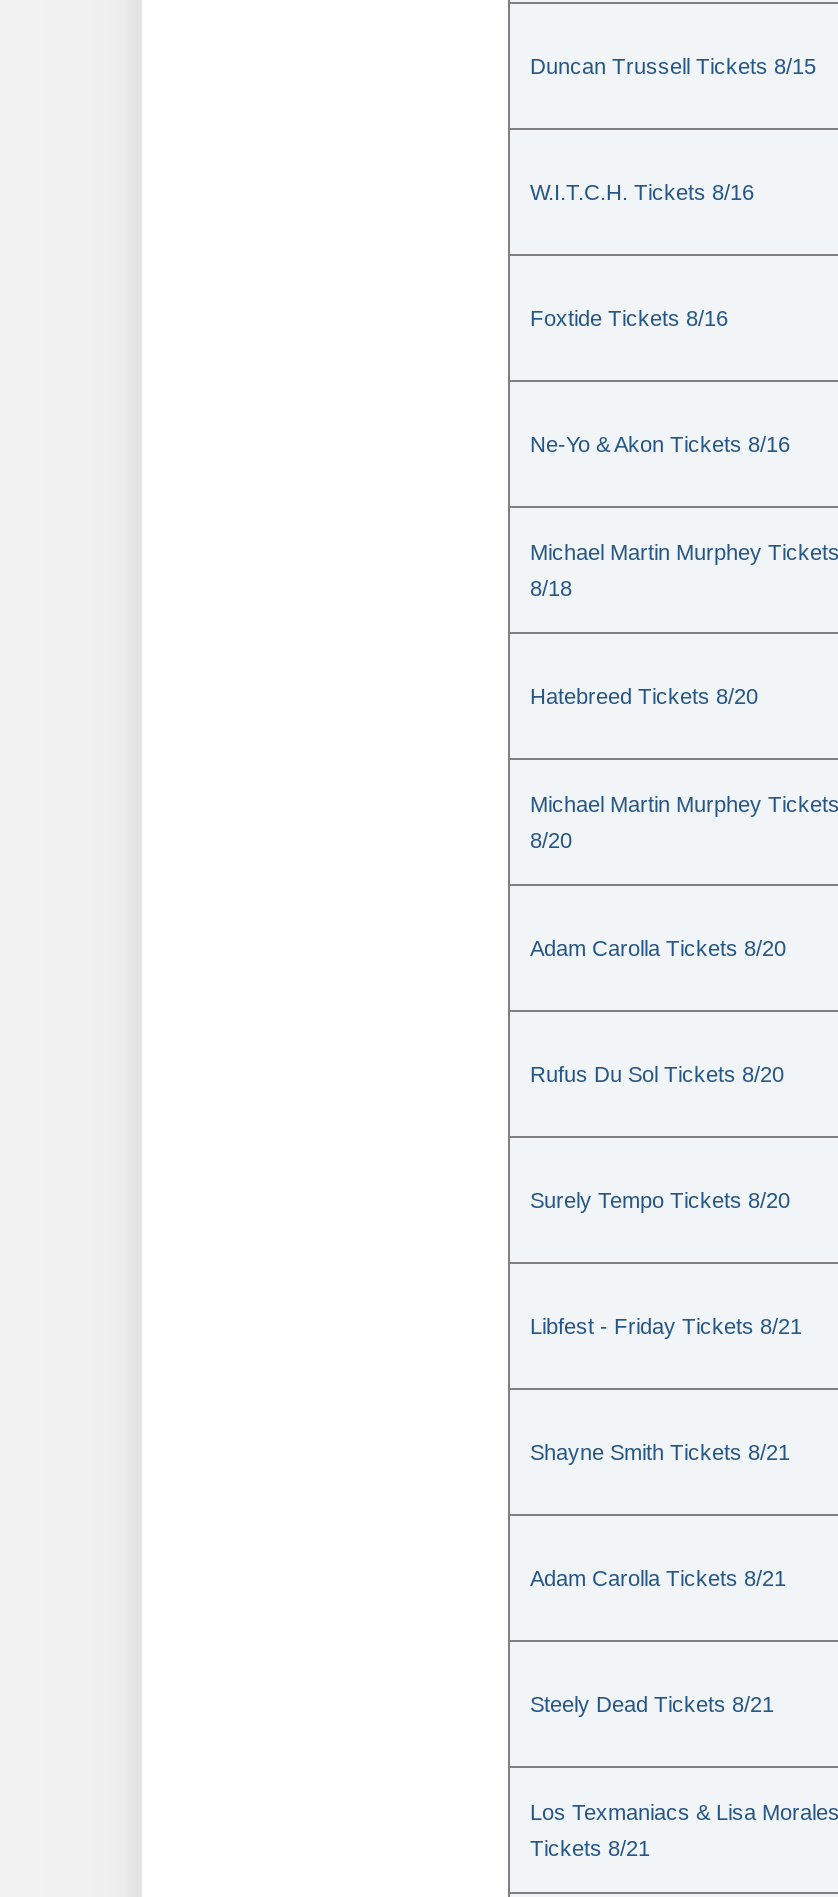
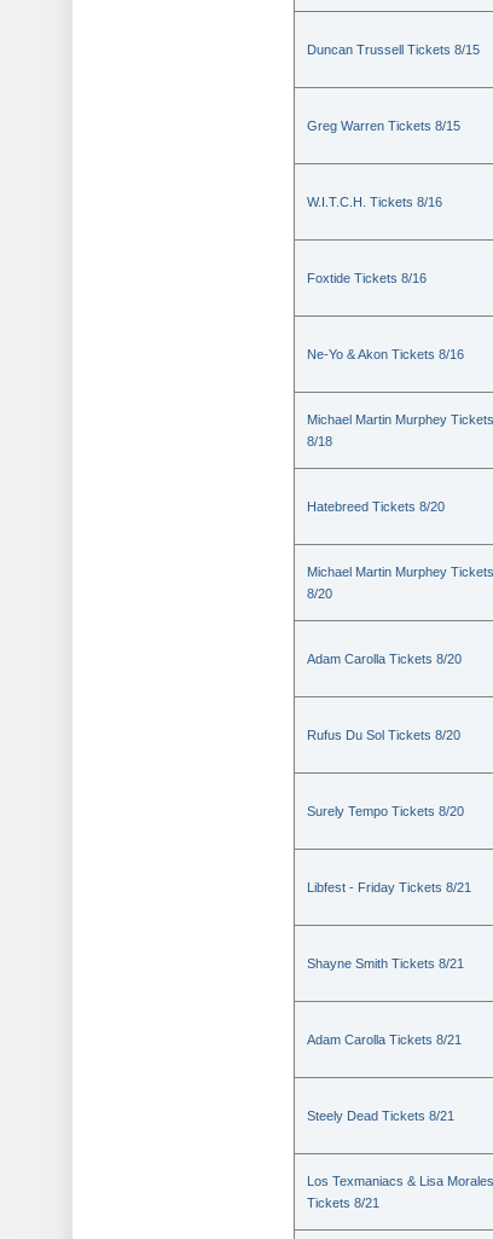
none -> [307,119,460,133] Greg Warren Tickets 8/15

